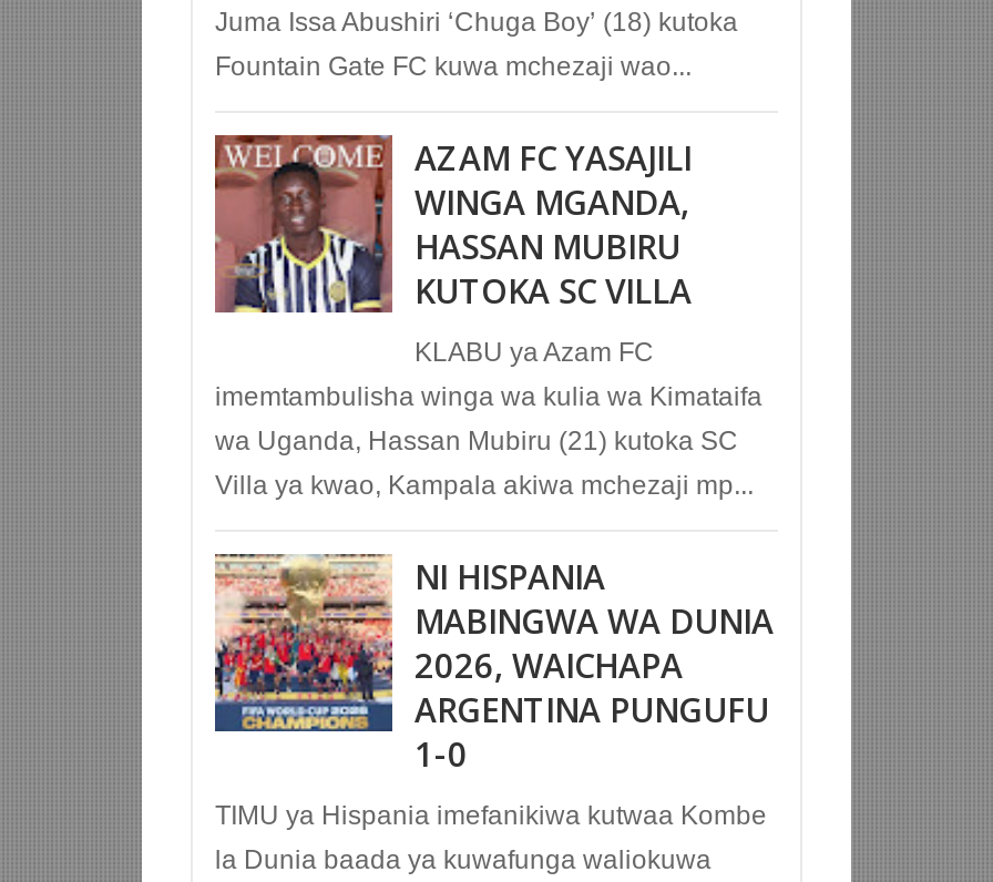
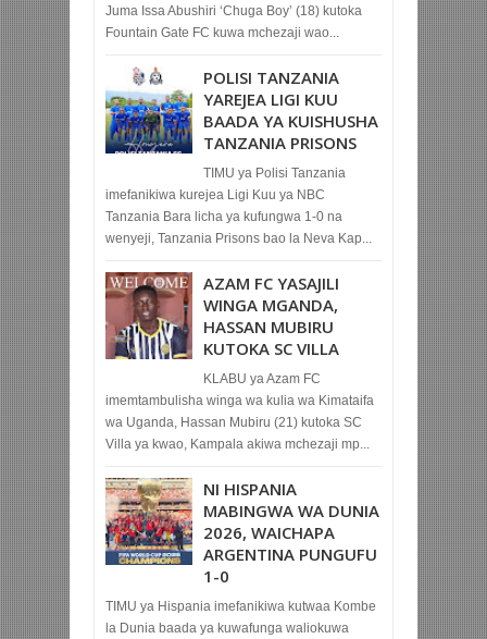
none -> [104,66,378,246] [image] | POLISI TANZANIA | YAREJEA LIGI KUU | BAADA YA KUISHUSHA | TANZANIA PRISONS | TIMU ya Polisi Tanzania | imefanikiwa kurejea Ligi Kuu ya NBC | Tanzania Bara licha ya kufungwa 1-0 na | wenyeji, Tanzania Prisons bao la Neva Kap...

